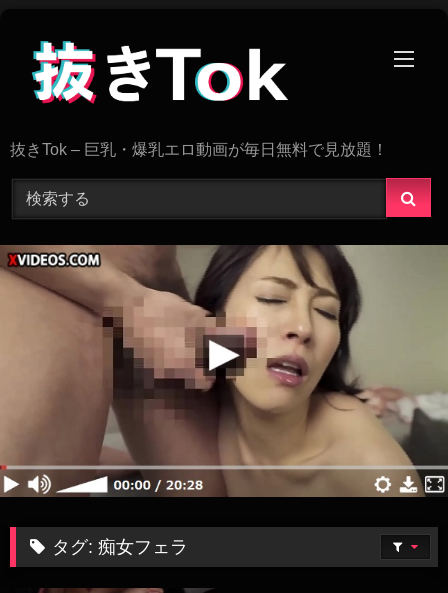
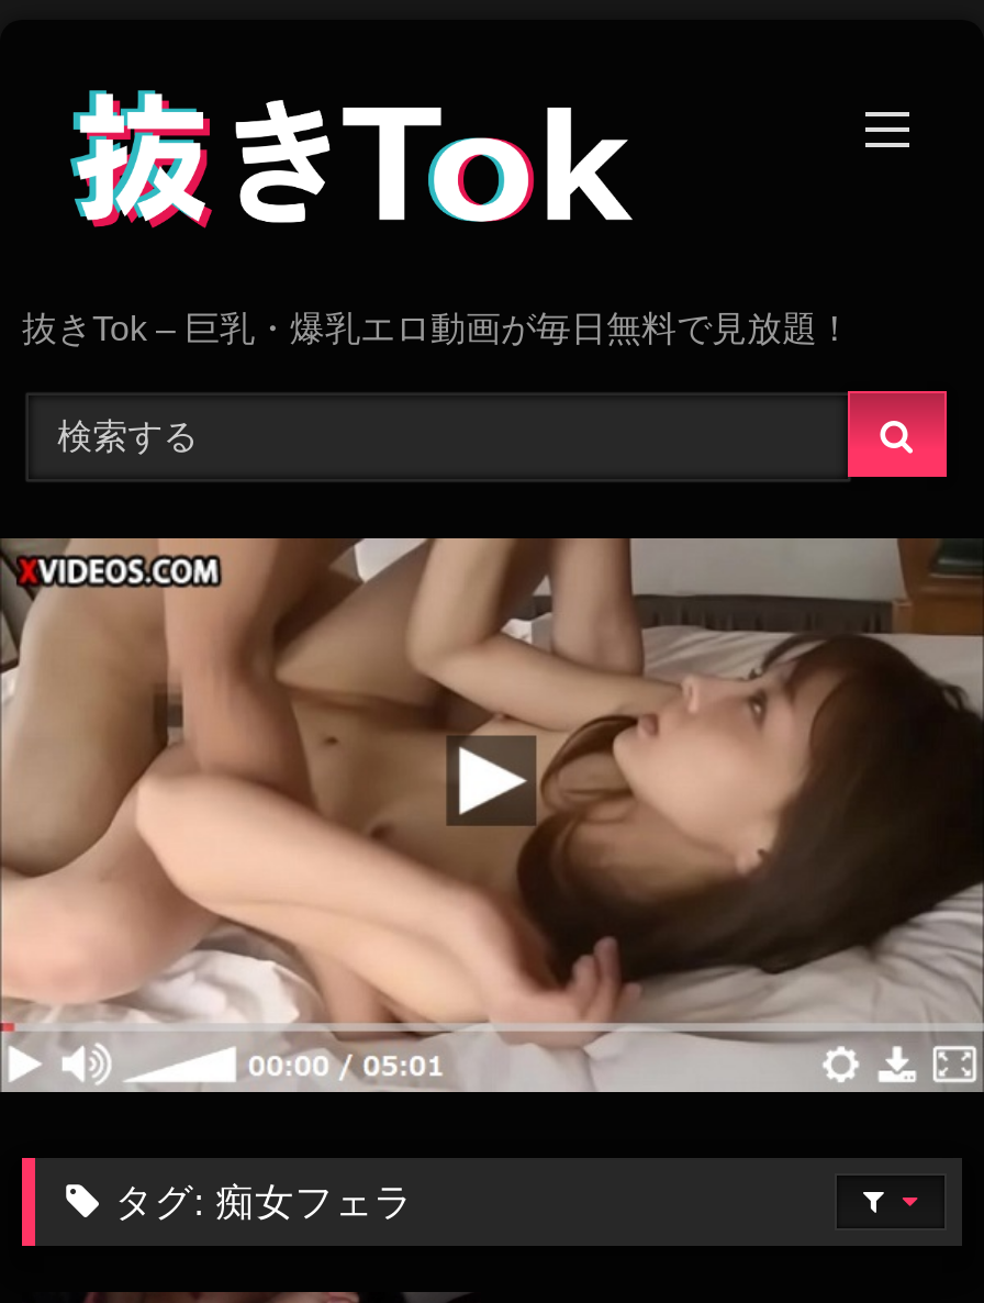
[3,245,445,497] [image] -> [7,538,977,1092] [image]

